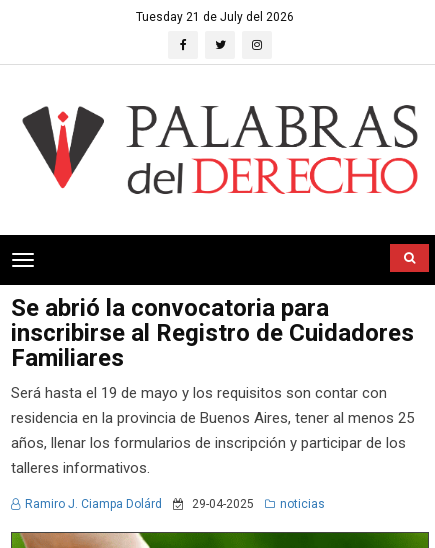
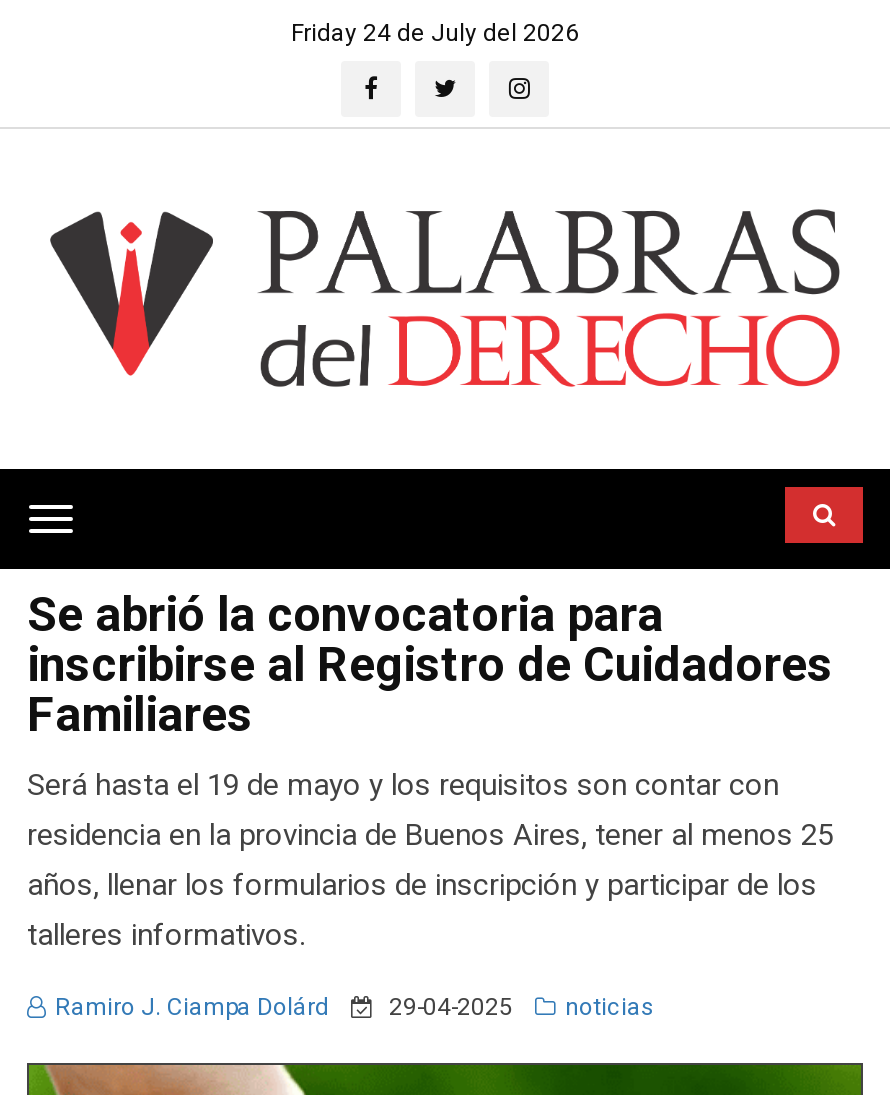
[136,10,294,24] Tuesday 21 de July del 2026 -> [291,19,579,47] Friday 24 de July del 2026

